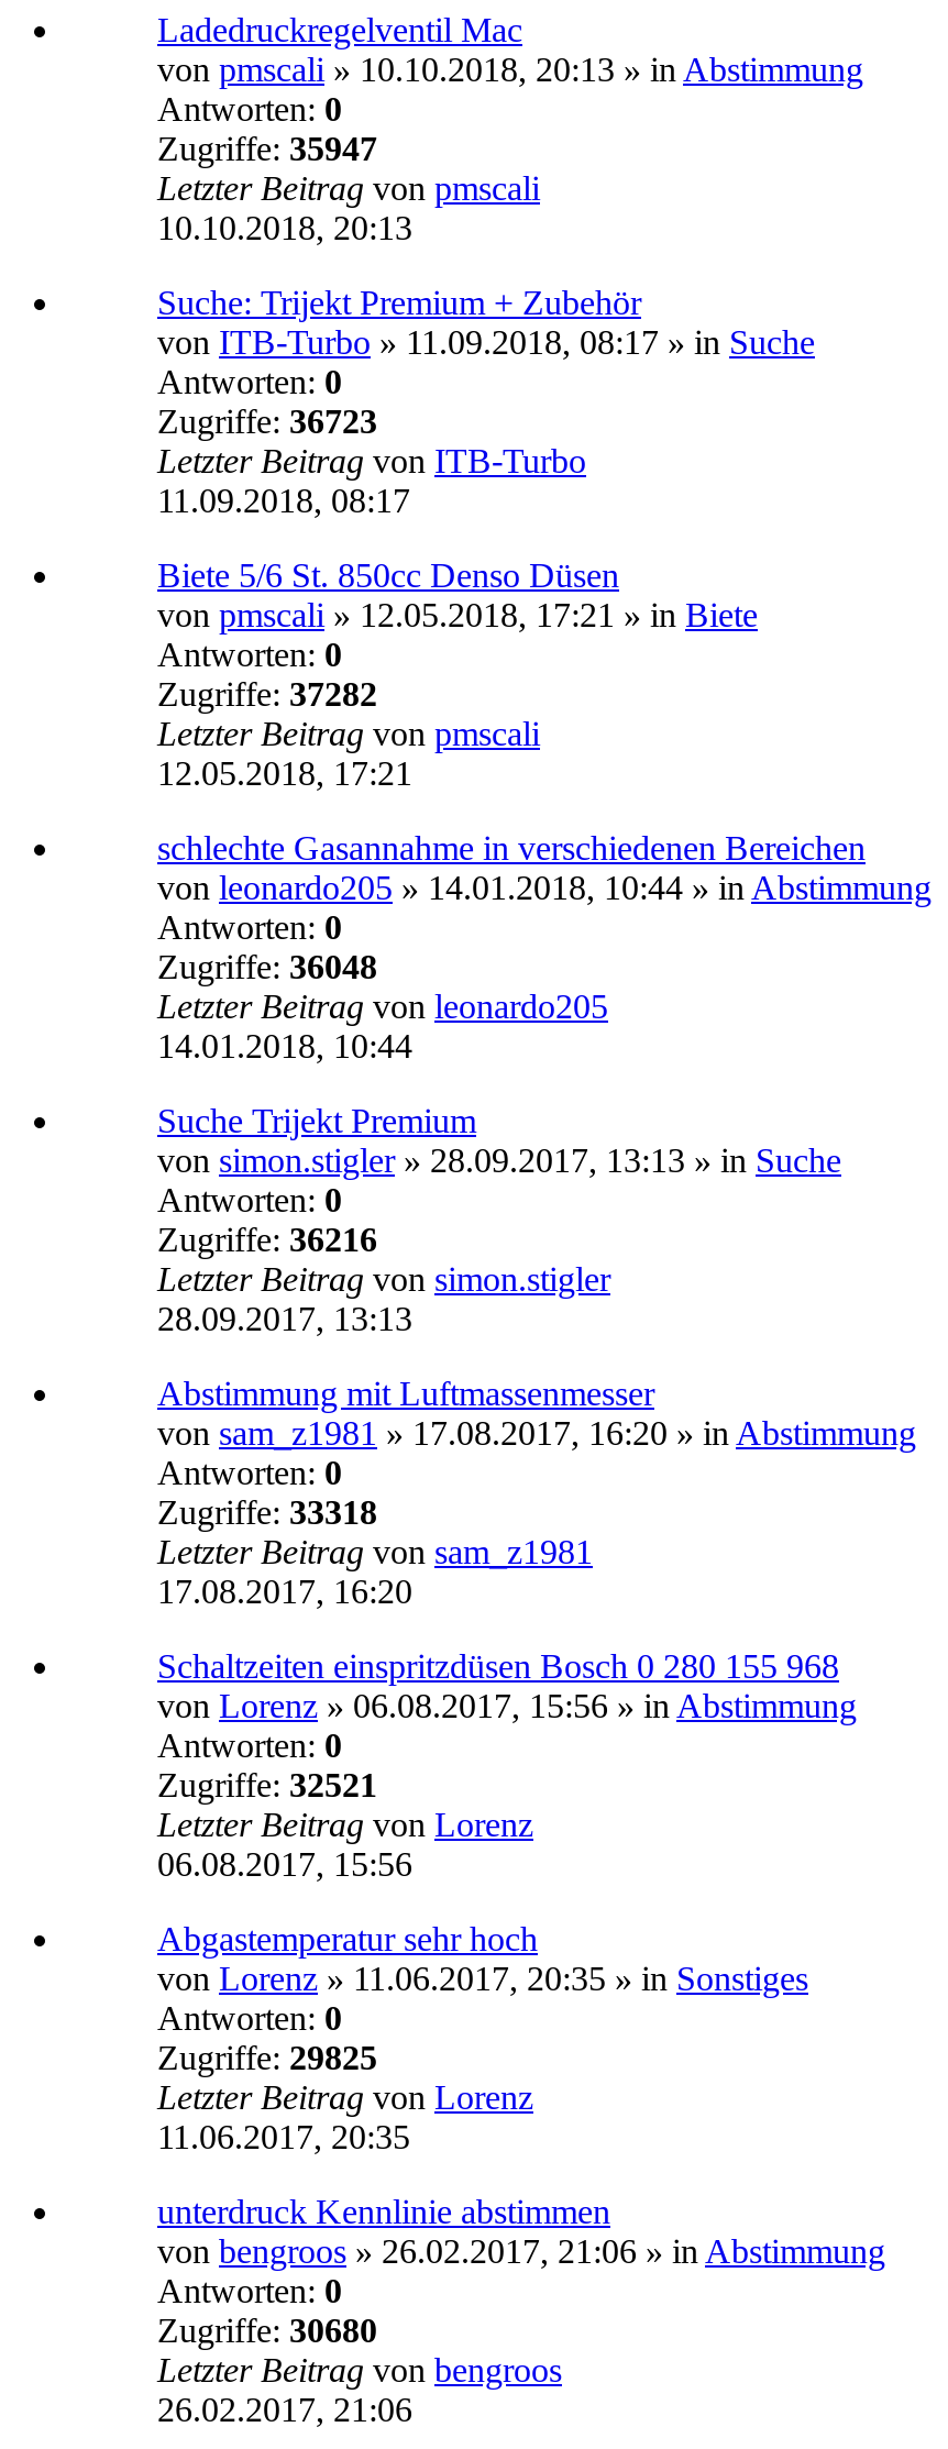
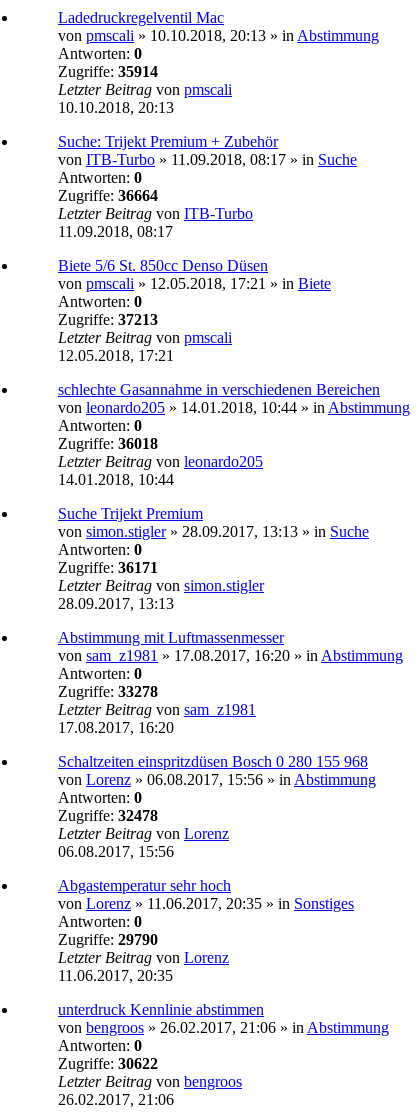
[157,130,377,168] Zugriffe: 35947 -> [58,63,158,80] Zugriffe: 35914
[157,403,377,441] Zugriffe: 36723 -> [58,187,158,204] Zugriffe: 36664
[157,676,377,713] Zugriffe: 37282 -> [58,311,158,328] Zugriffe: 37213
[157,949,377,986] Zugriffe: 36048 -> [58,435,158,452] Zugriffe: 36018
[157,1221,377,1259] Zugriffe: 36216 -> [58,559,158,576] Zugriffe: 36171
[157,1494,377,1531] Zugriffe: 33318 -> [58,683,158,700] Zugriffe: 33278
[157,1767,377,1804] Zugriffe: 32521 -> [58,807,158,824] Zugriffe: 32478
[157,2039,377,2077] Zugriffe: 29825 -> [58,931,158,948] Zugriffe: 29790
[157,2312,377,2350] Zugriffe: 30680 -> [58,1055,158,1072] Zugriffe: 30622

